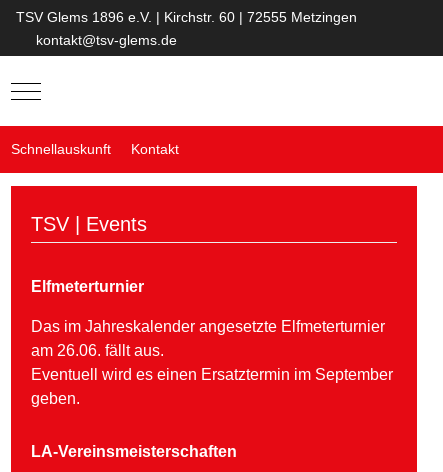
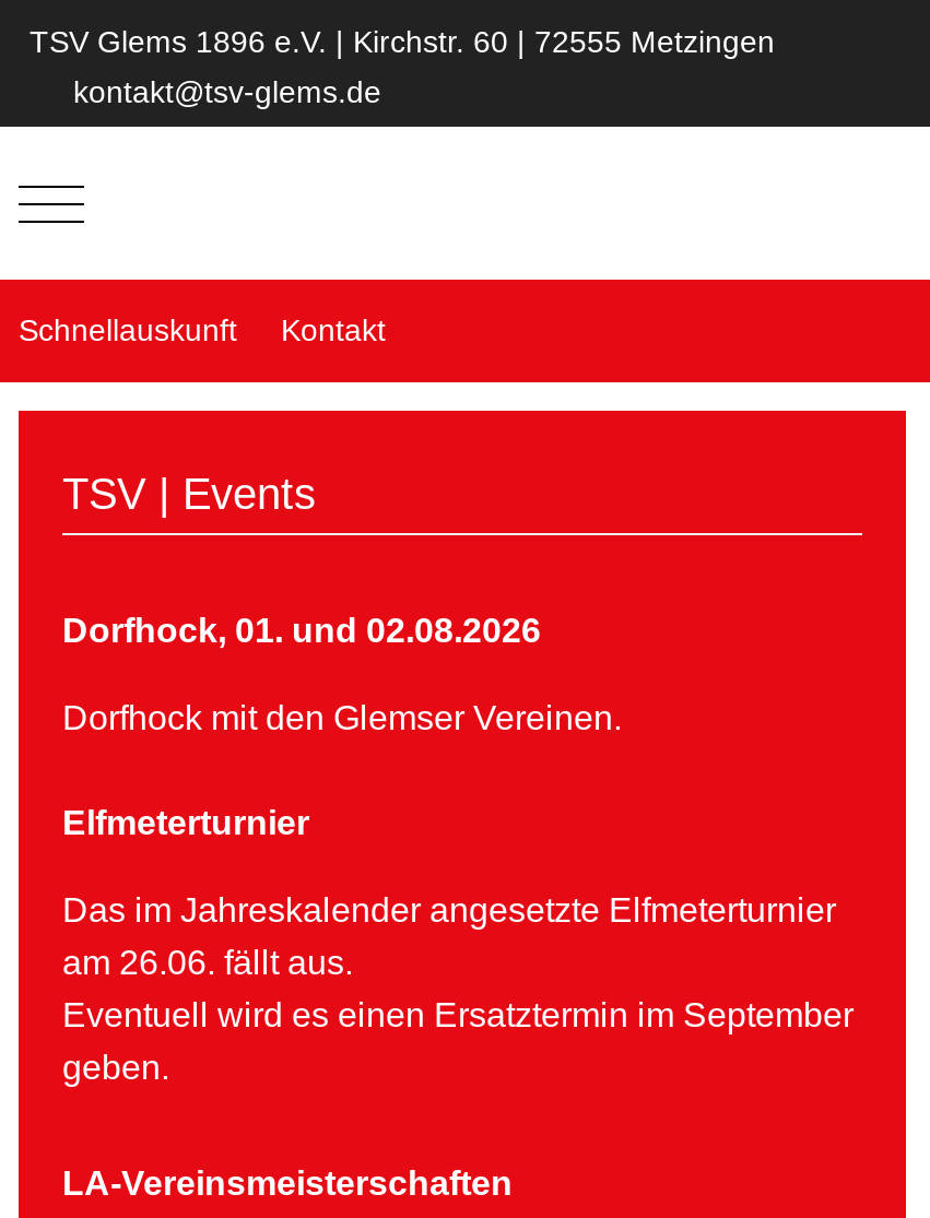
none -> [62,613,622,737] Dorfhock, 01. und 02.08.2026 | Dorfhock mit den Glemser Vereinen.

